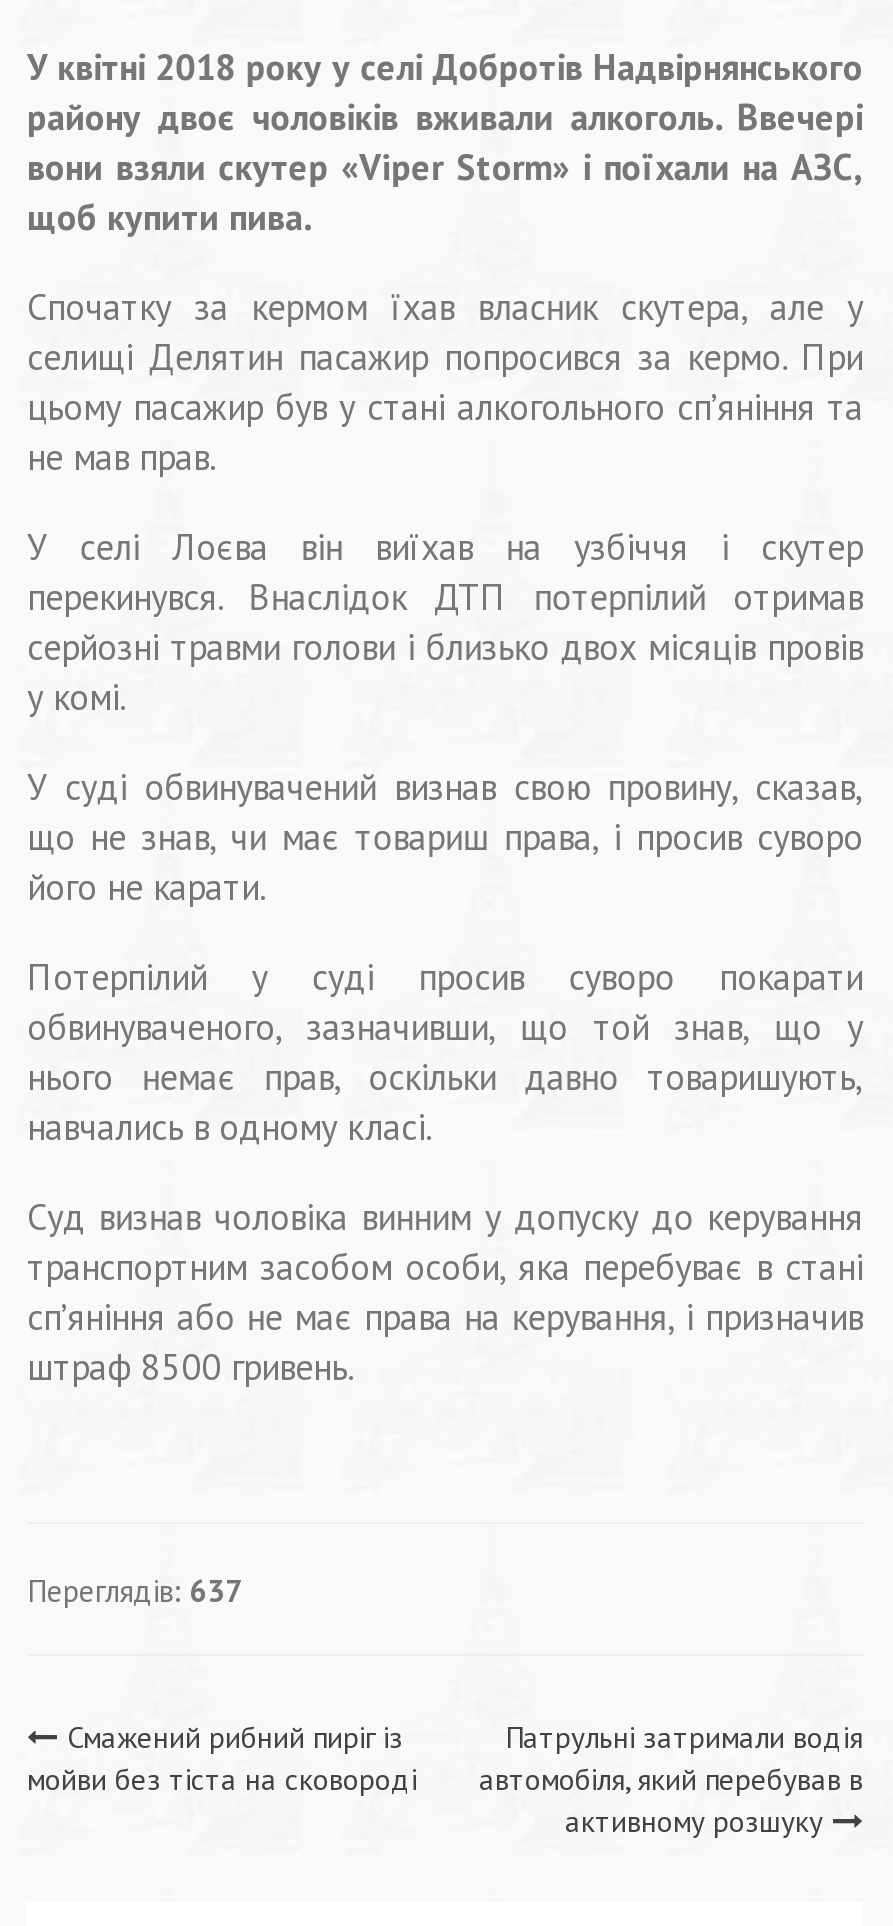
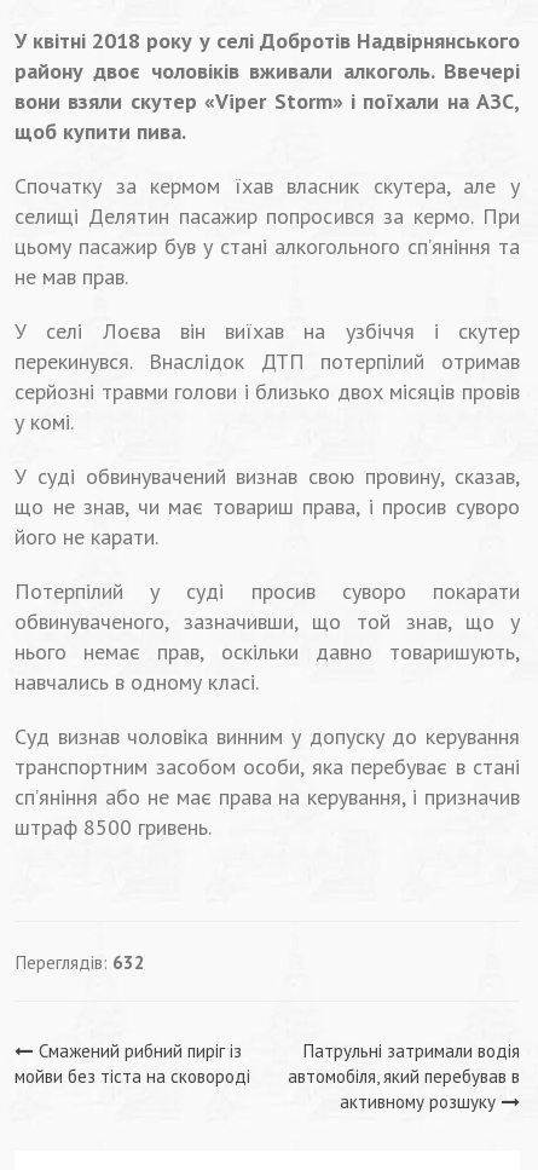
[27,1570,243,1610] Переглядів: 637 -> [15,950,145,974] Переглядів: 632

